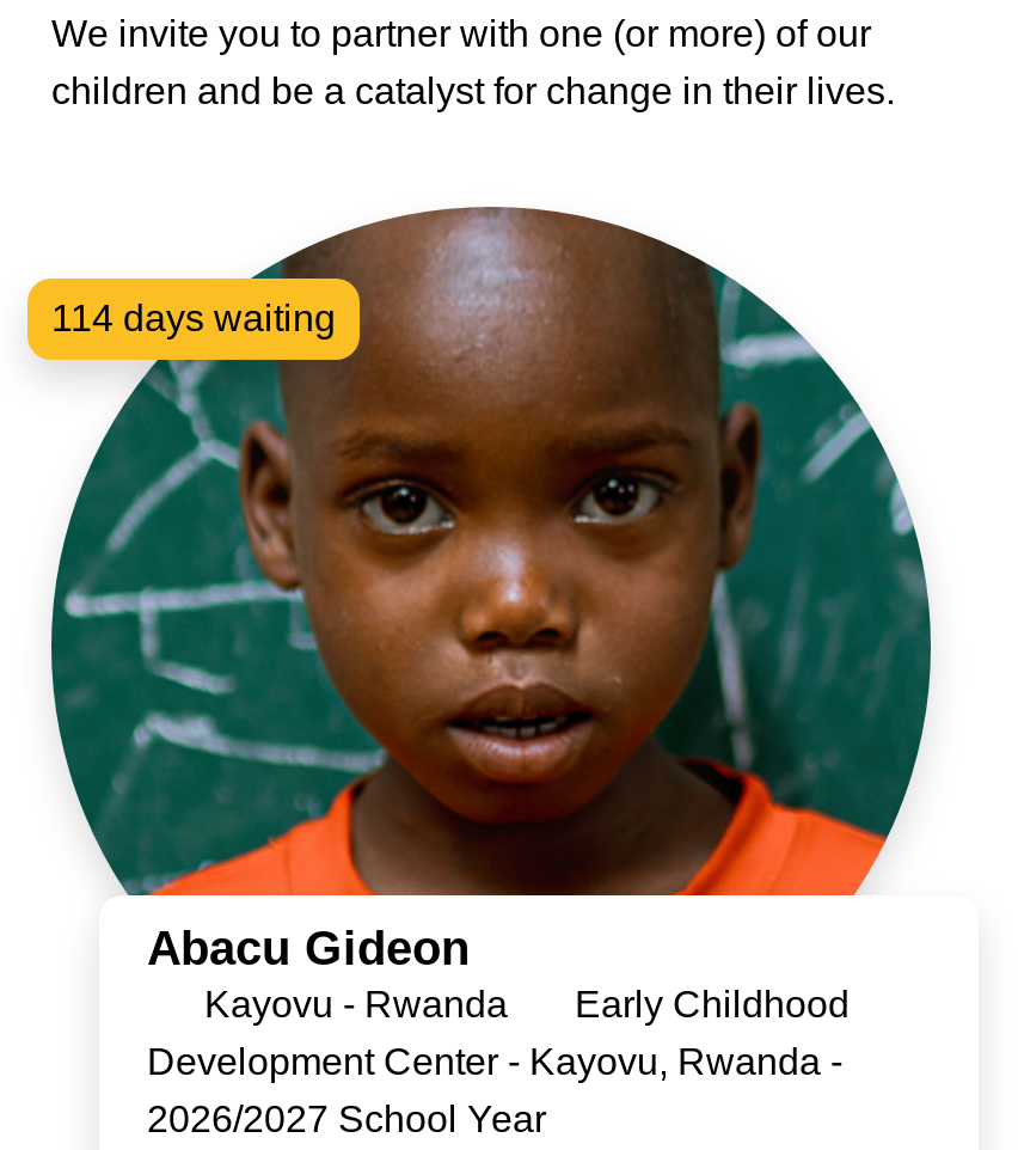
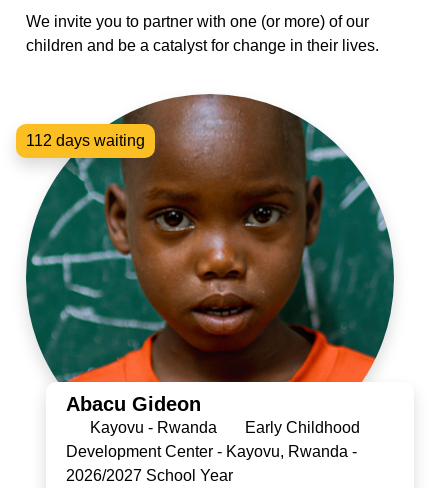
[51,299,336,339] 114 days waiting -> [26,132,145,149] 112 days waiting

